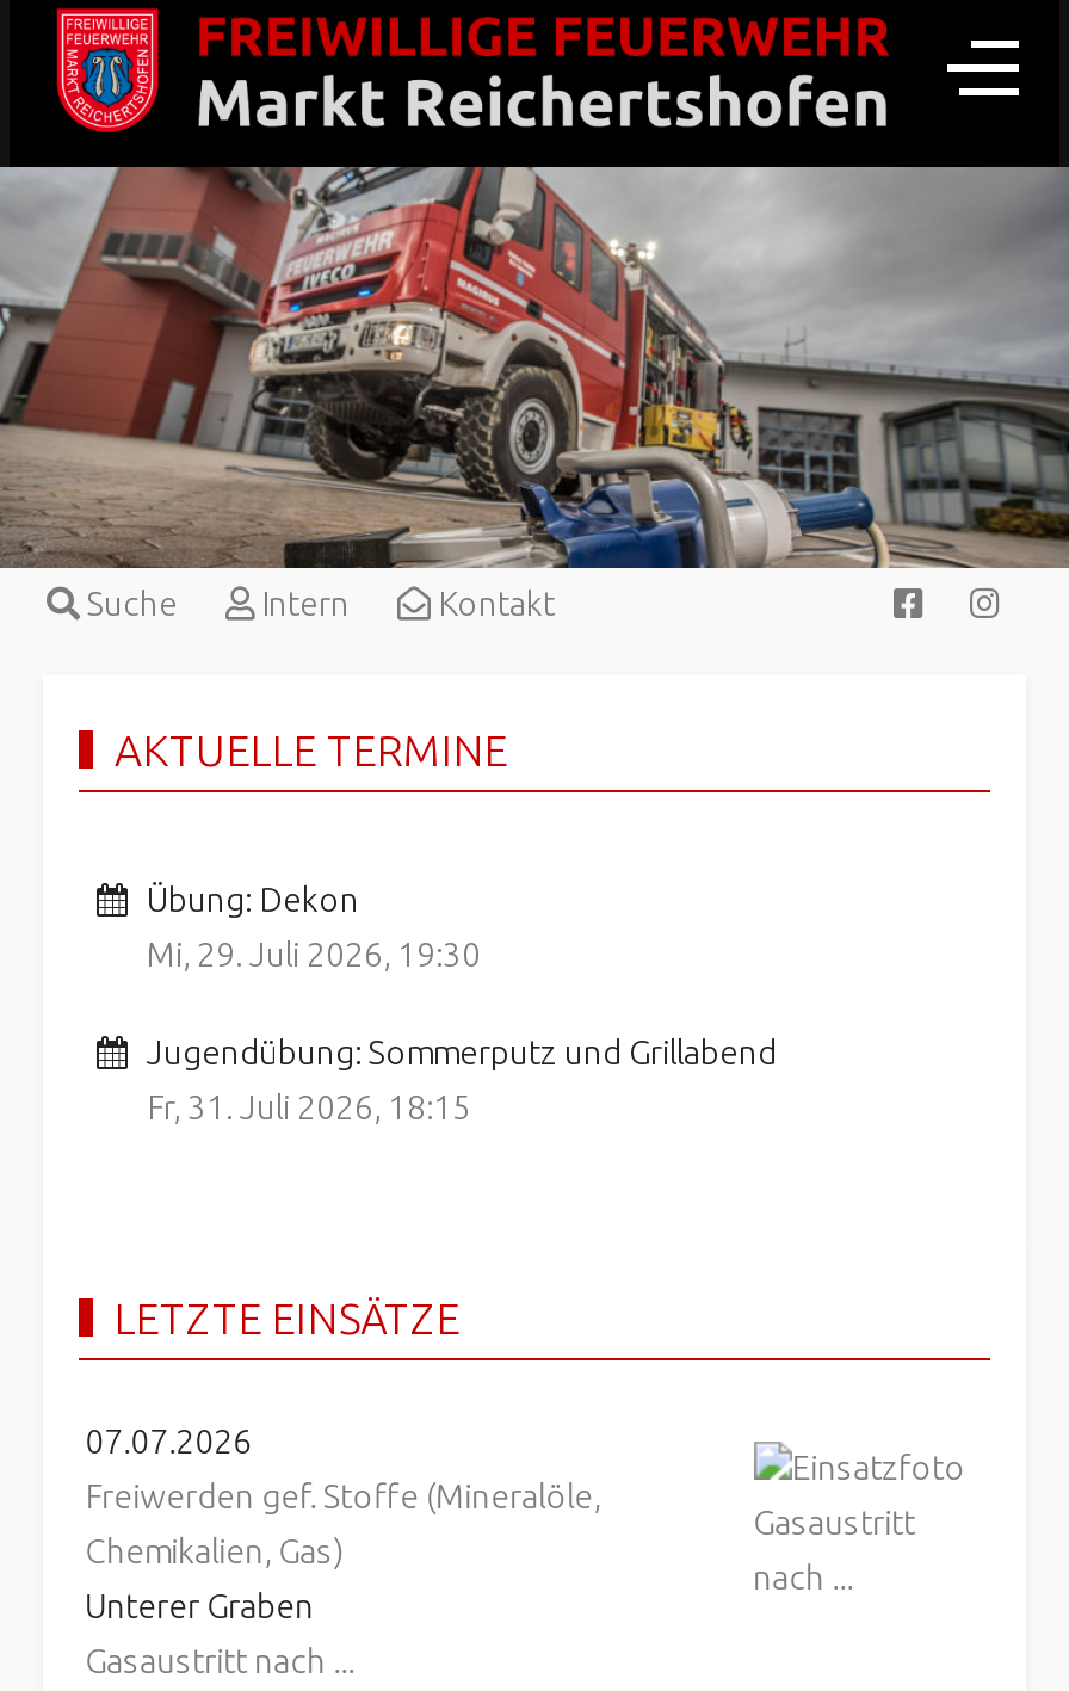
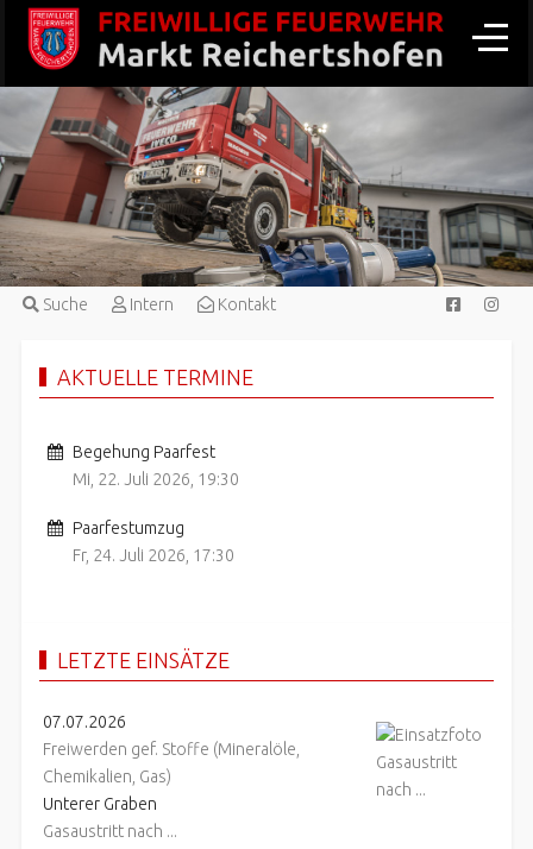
[147,880,481,973] Übung: Dekon | Mi, 29. Juli 2026, 19:30 -> [73,442,240,488] Begehung Paarfest | Mi, 22. Juli 2026, 19:30
[147,1033,776,1126] Jugendübung: Sommerputz und Grillabend | Fr, 31. Juli 2026, 18:15 -> [73,518,235,564] Paarfestumzug | Fr, 24. Juli 2026, 17:30

